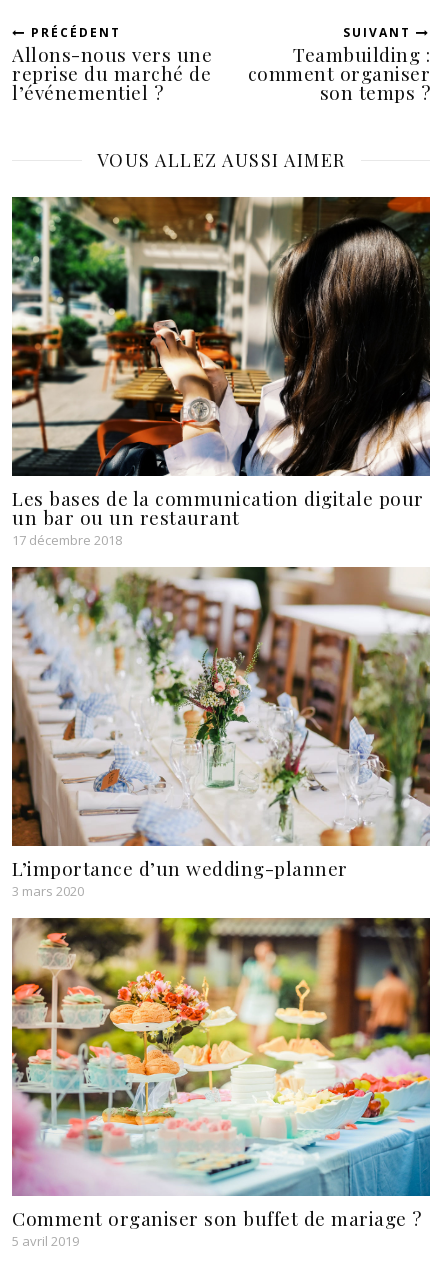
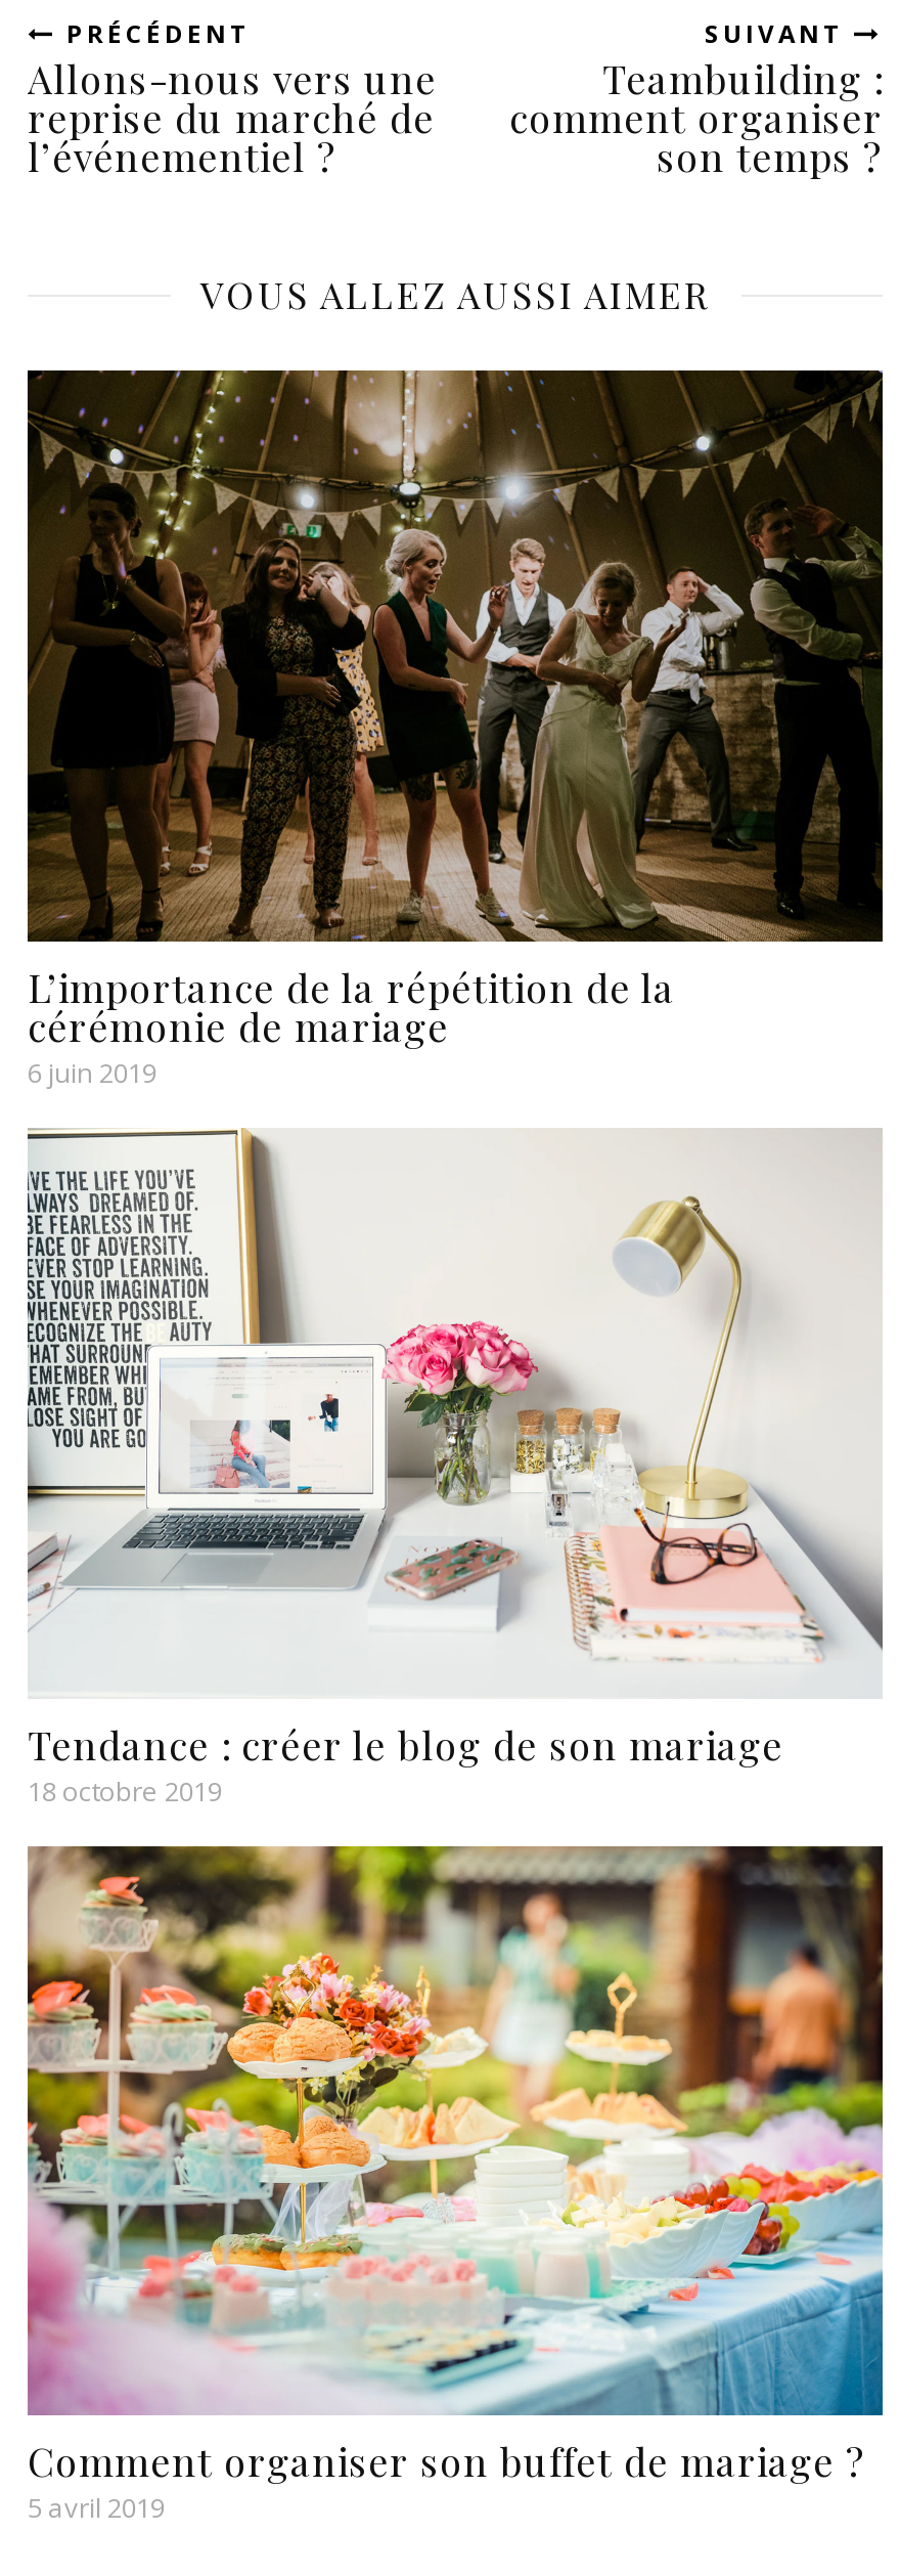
[11,196,431,549] [image] | Les bases de la communication digitale pour | un bar ou un restaurant | 17 décembre 2018 -> [26,368,885,1091] [image] | L’importance de la répétition de la | cérémonie de mariage | 6 juin 2019
[11,566,431,900] [image] | L’importance d’un wedding-planner | 3 mars 2020 -> [28,1128,883,1809] [image] | Tendance : créer le blog de son mariage | 18 octobre 2019

